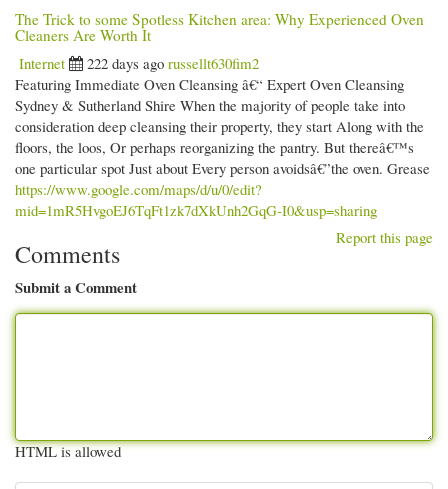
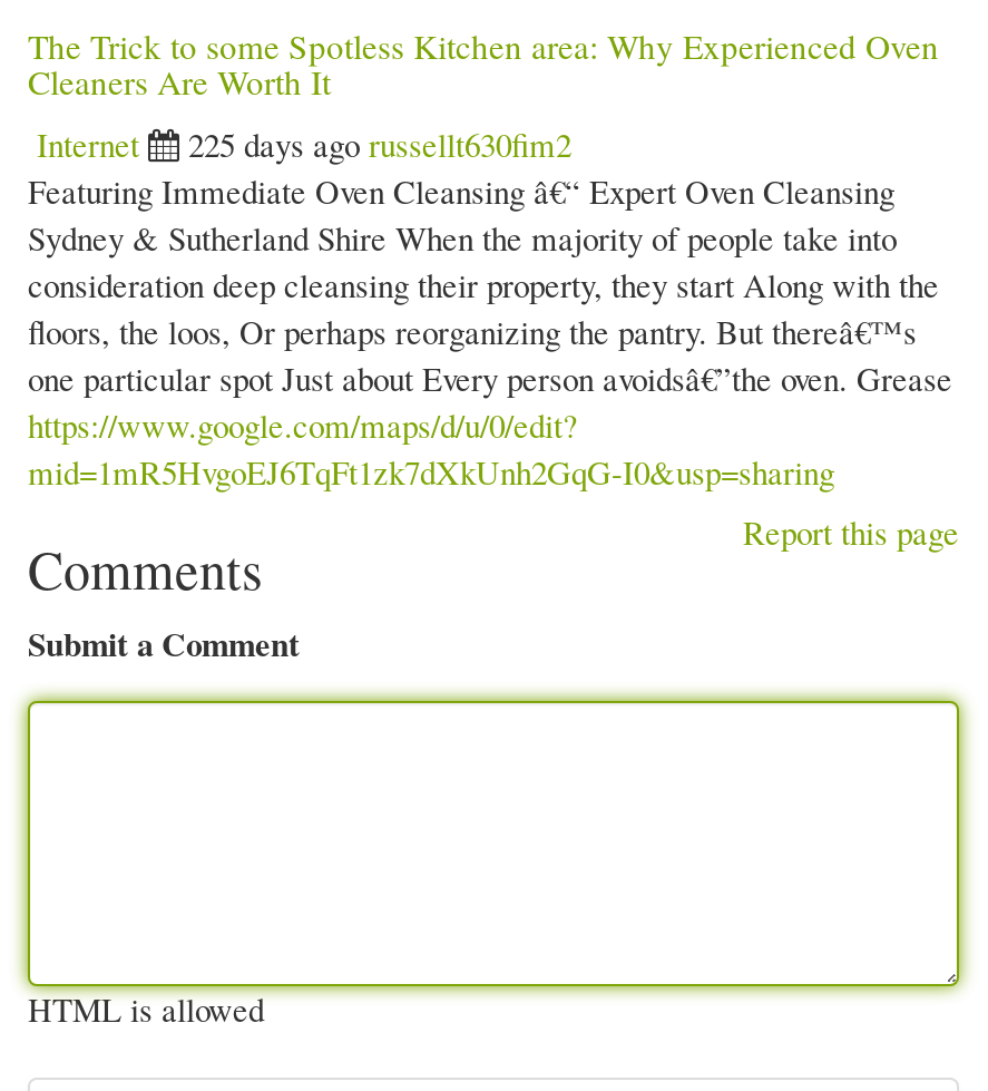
[87,53,259,73] 222 days ago russellt630fim2 -> [188,121,571,166] 225 days ago russellt630fim2

